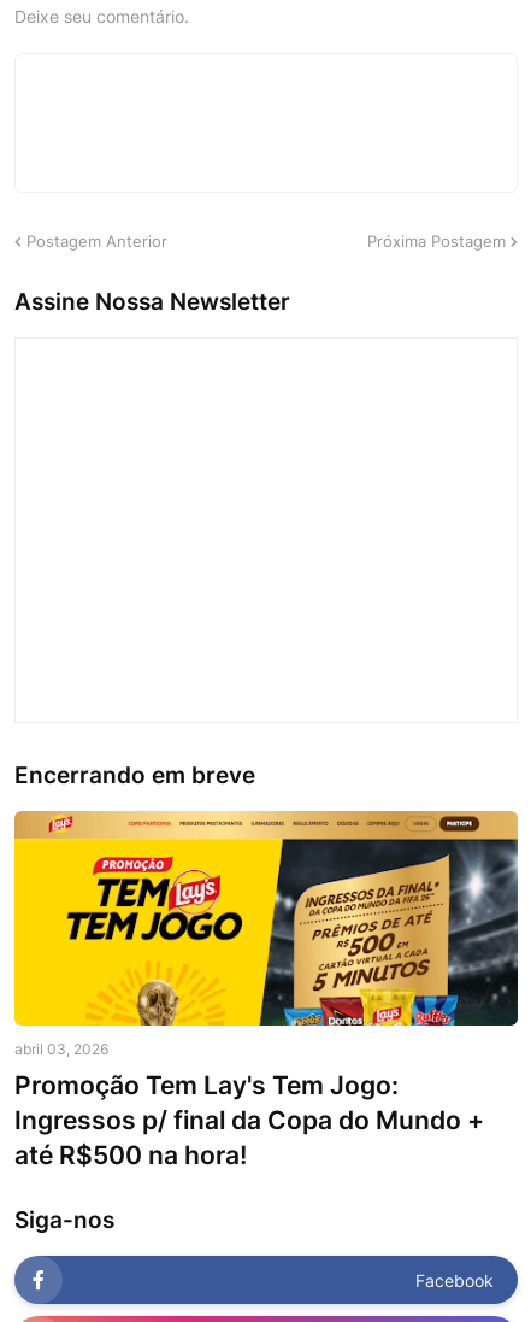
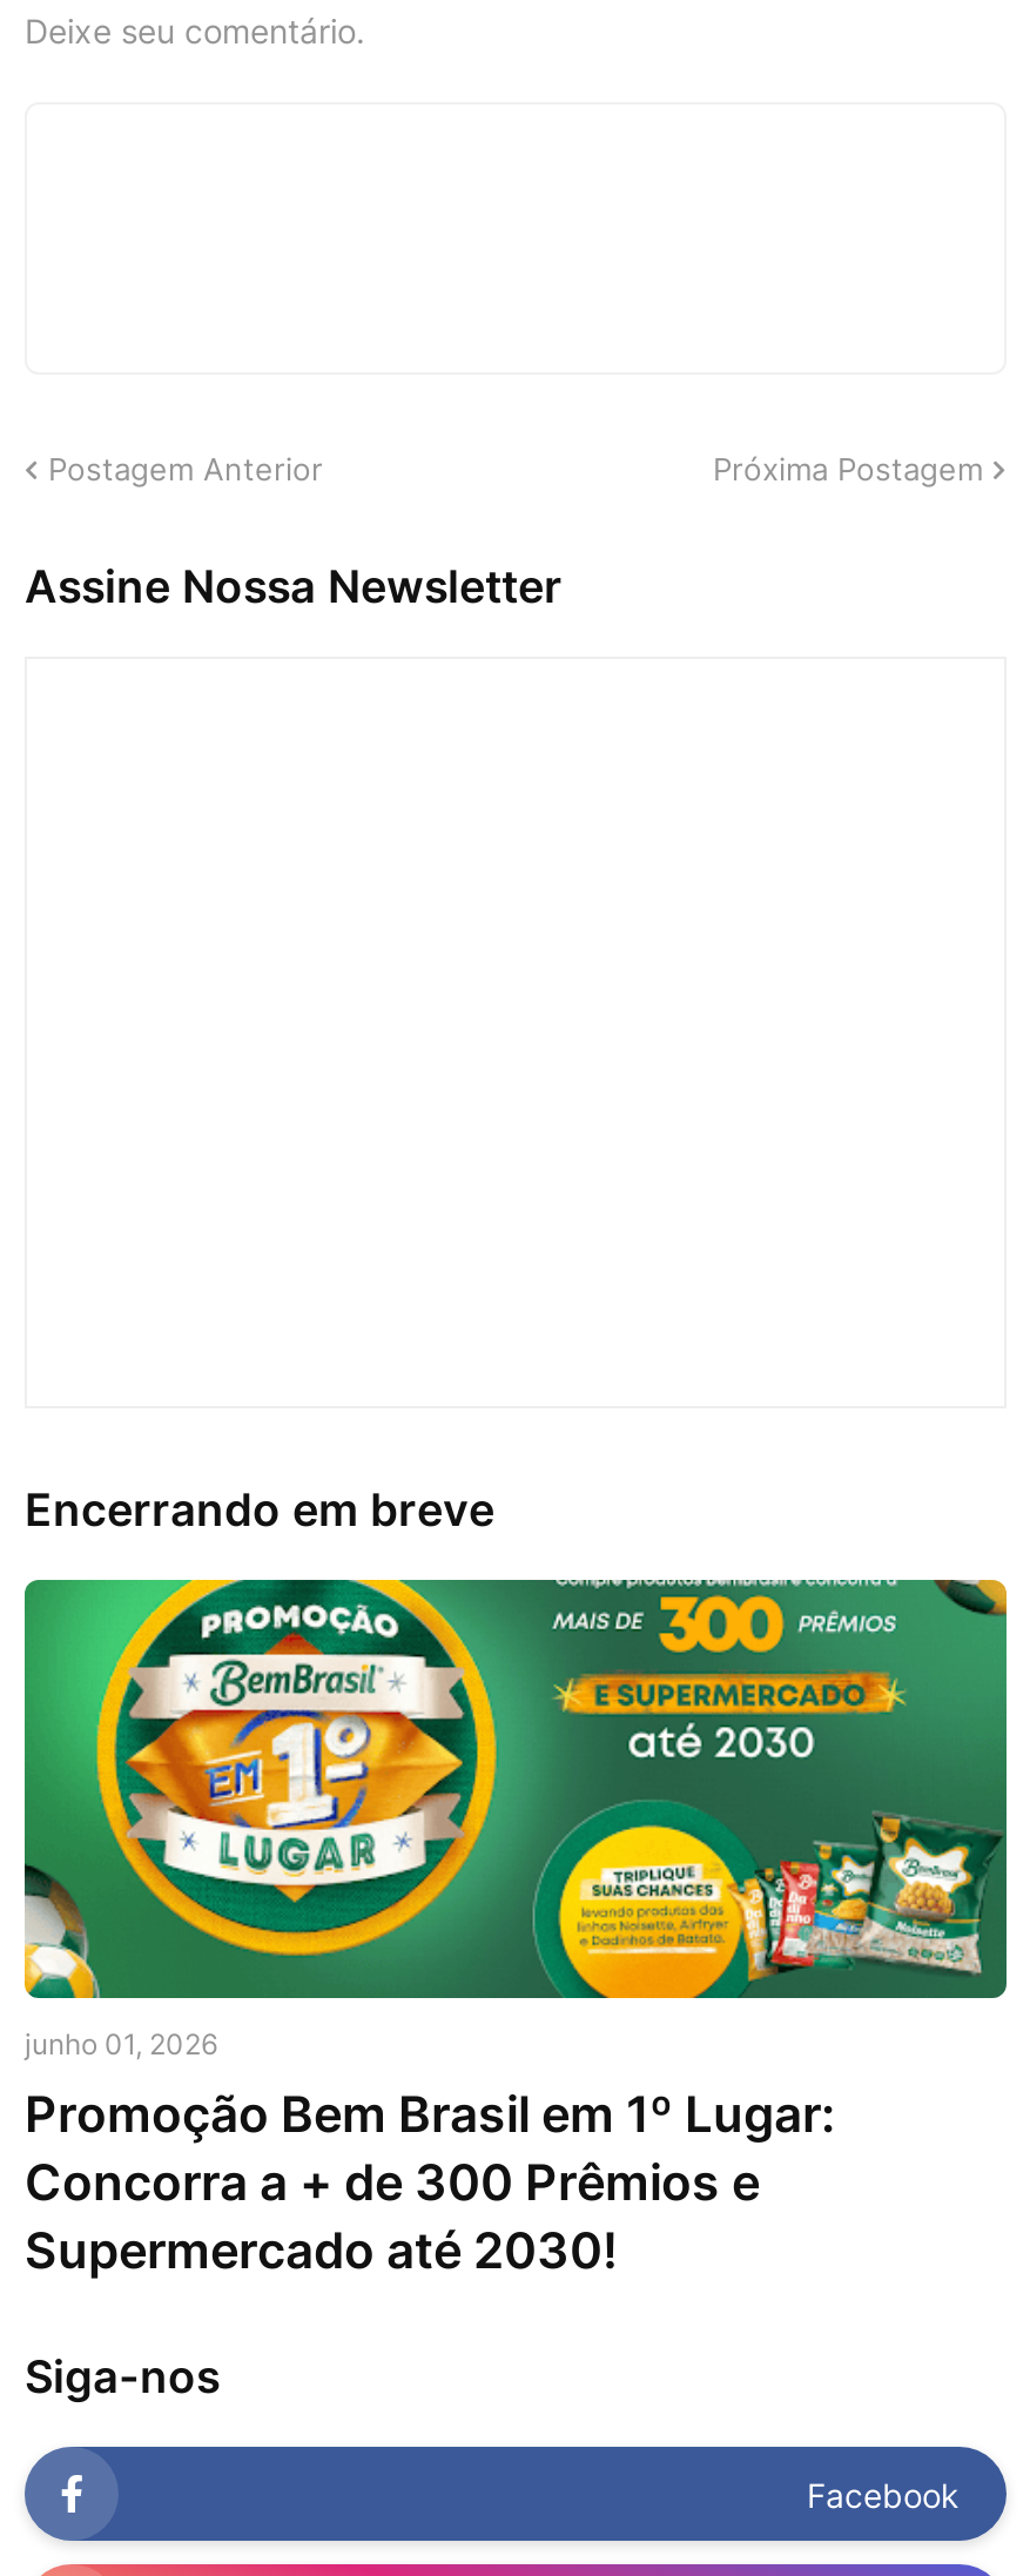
[13,810,519,1170] [image] | abril 03, 2026 | Promoção Tem Lay's Tem Jogo: | Ingressos p/ final da Copa do Mundo + | até R$500 na hora! -> [22,1578,1009,2280] [image] | junho 01, 2026 | Promoção Bem Brasil em 1º Lugar: | Concorra a + de 300 Prêmios e | Supermercado até 2030!

